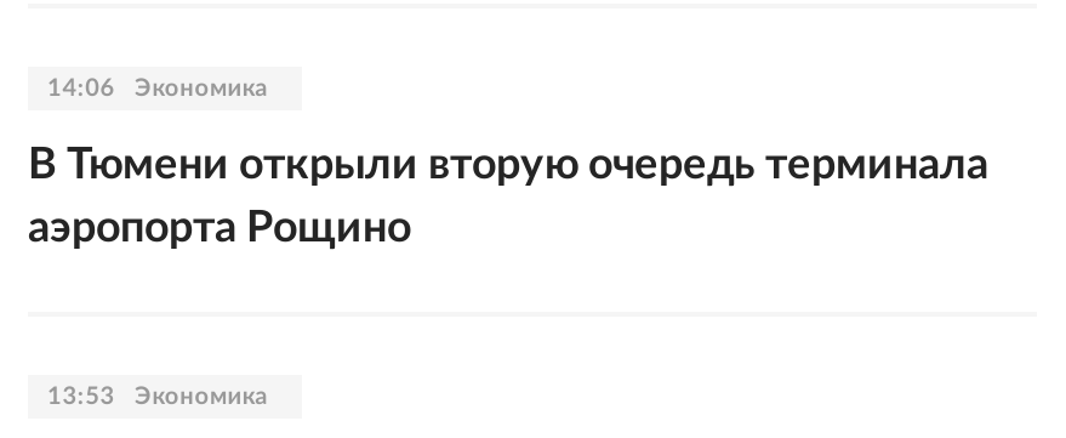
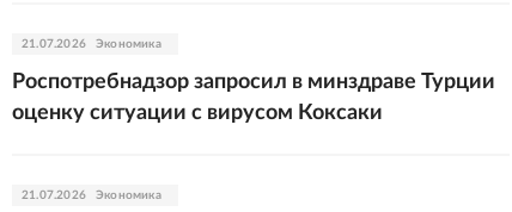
[47,77,268,101] 14:06 Экономика -> [22,38,161,50] 21.07.2026 Экономика
[28,145,988,252] В Тюмени открыли вторую очередь терминала | аэропорта Рощино -> [12,72,495,124] Роспотребнадзор запросил в минздраве Турции | оценку ситуации с вирусом Коксаки
[47,385,268,410] 13:53 Экономика -> [22,190,161,202] 21.07.2026 Экономика

